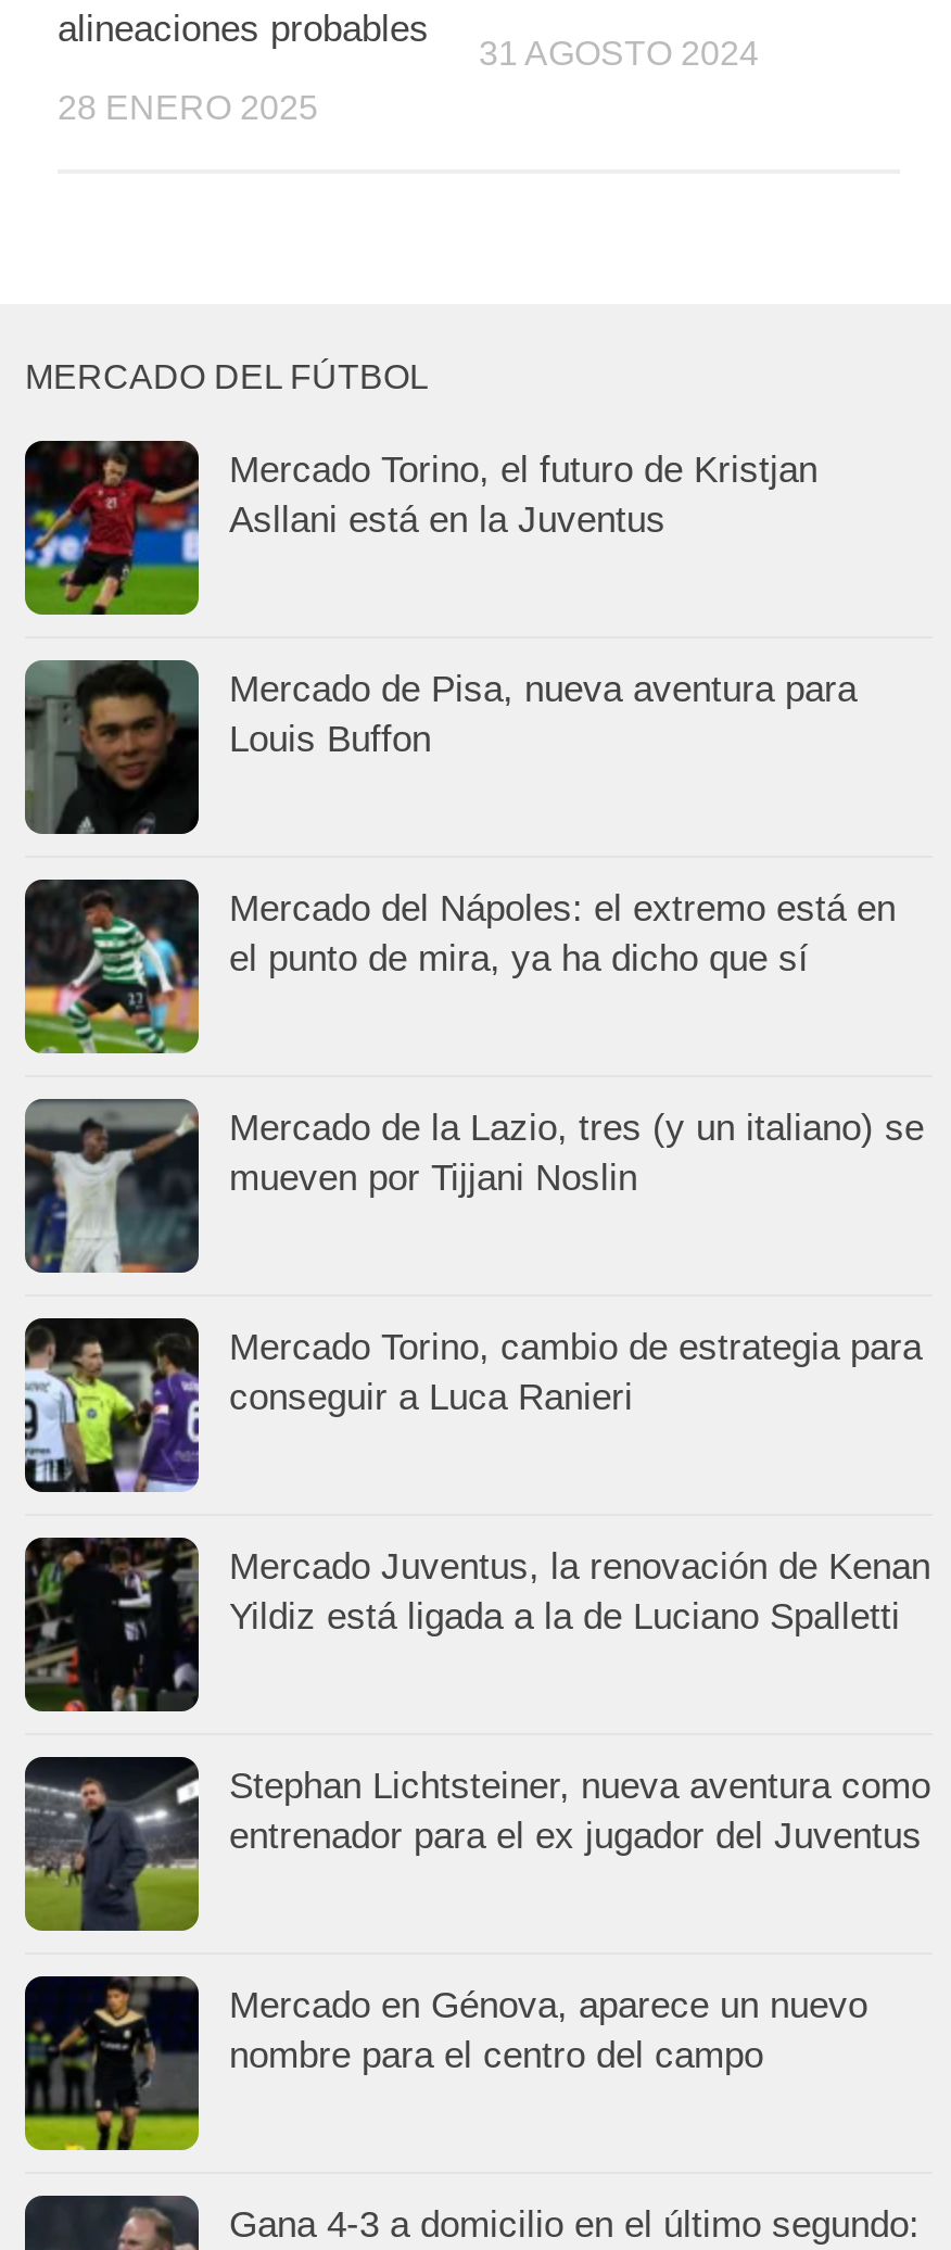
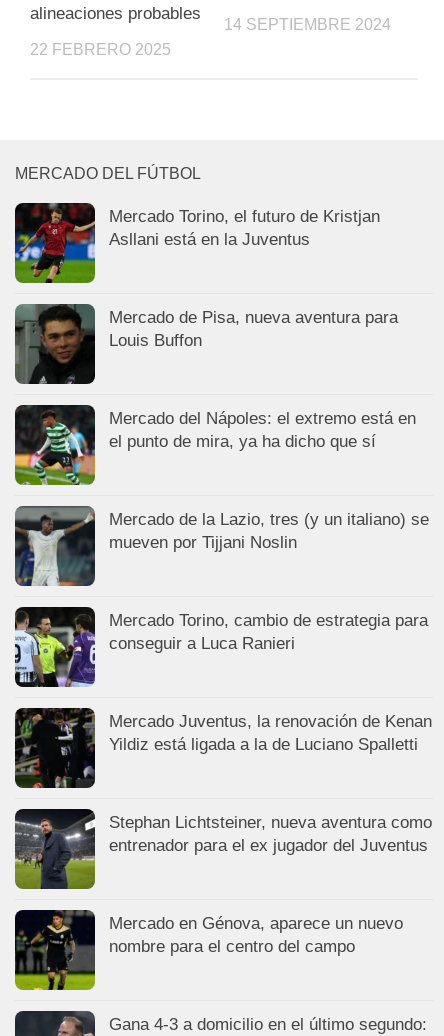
[479,35,759,72] 31 AGOSTO 2024 -> [224,16,391,33] 14 SEPTIEMBRE 2024
[58,89,318,126] 28 ENERO 2025 -> [30,41,171,58] 22 FEBRERO 2025

